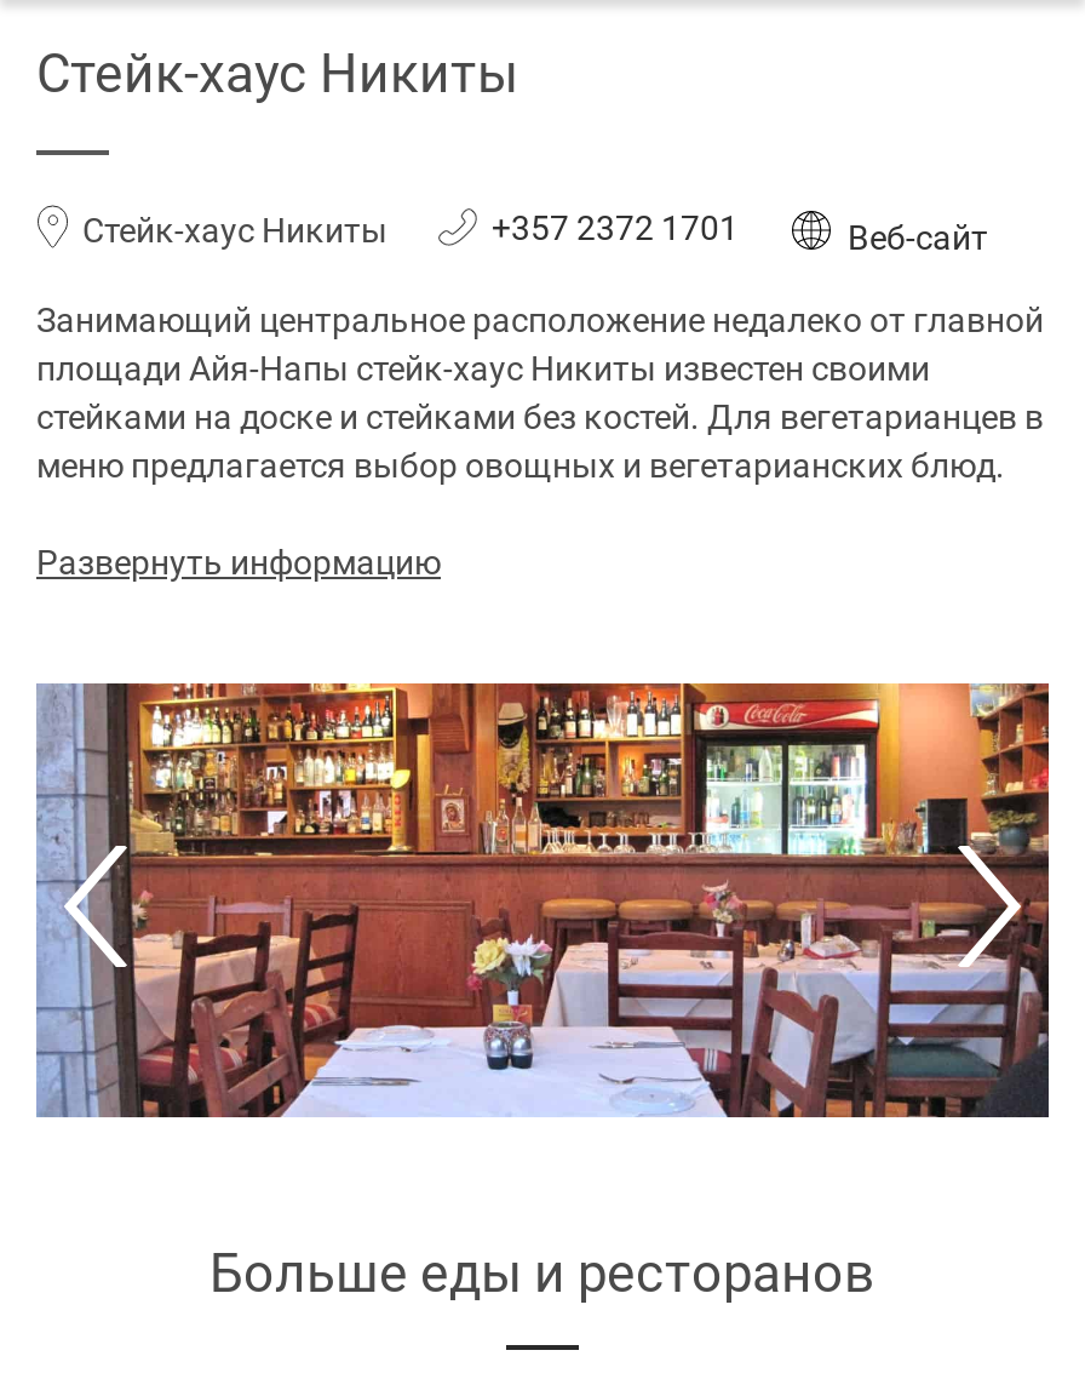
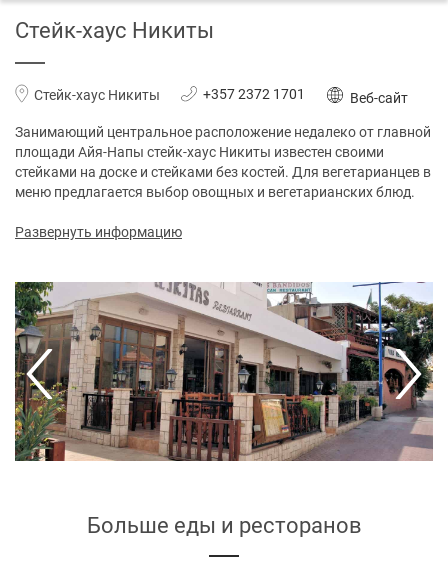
[34,681,1051,1120] [image] -> [14,281,434,462] [image]

